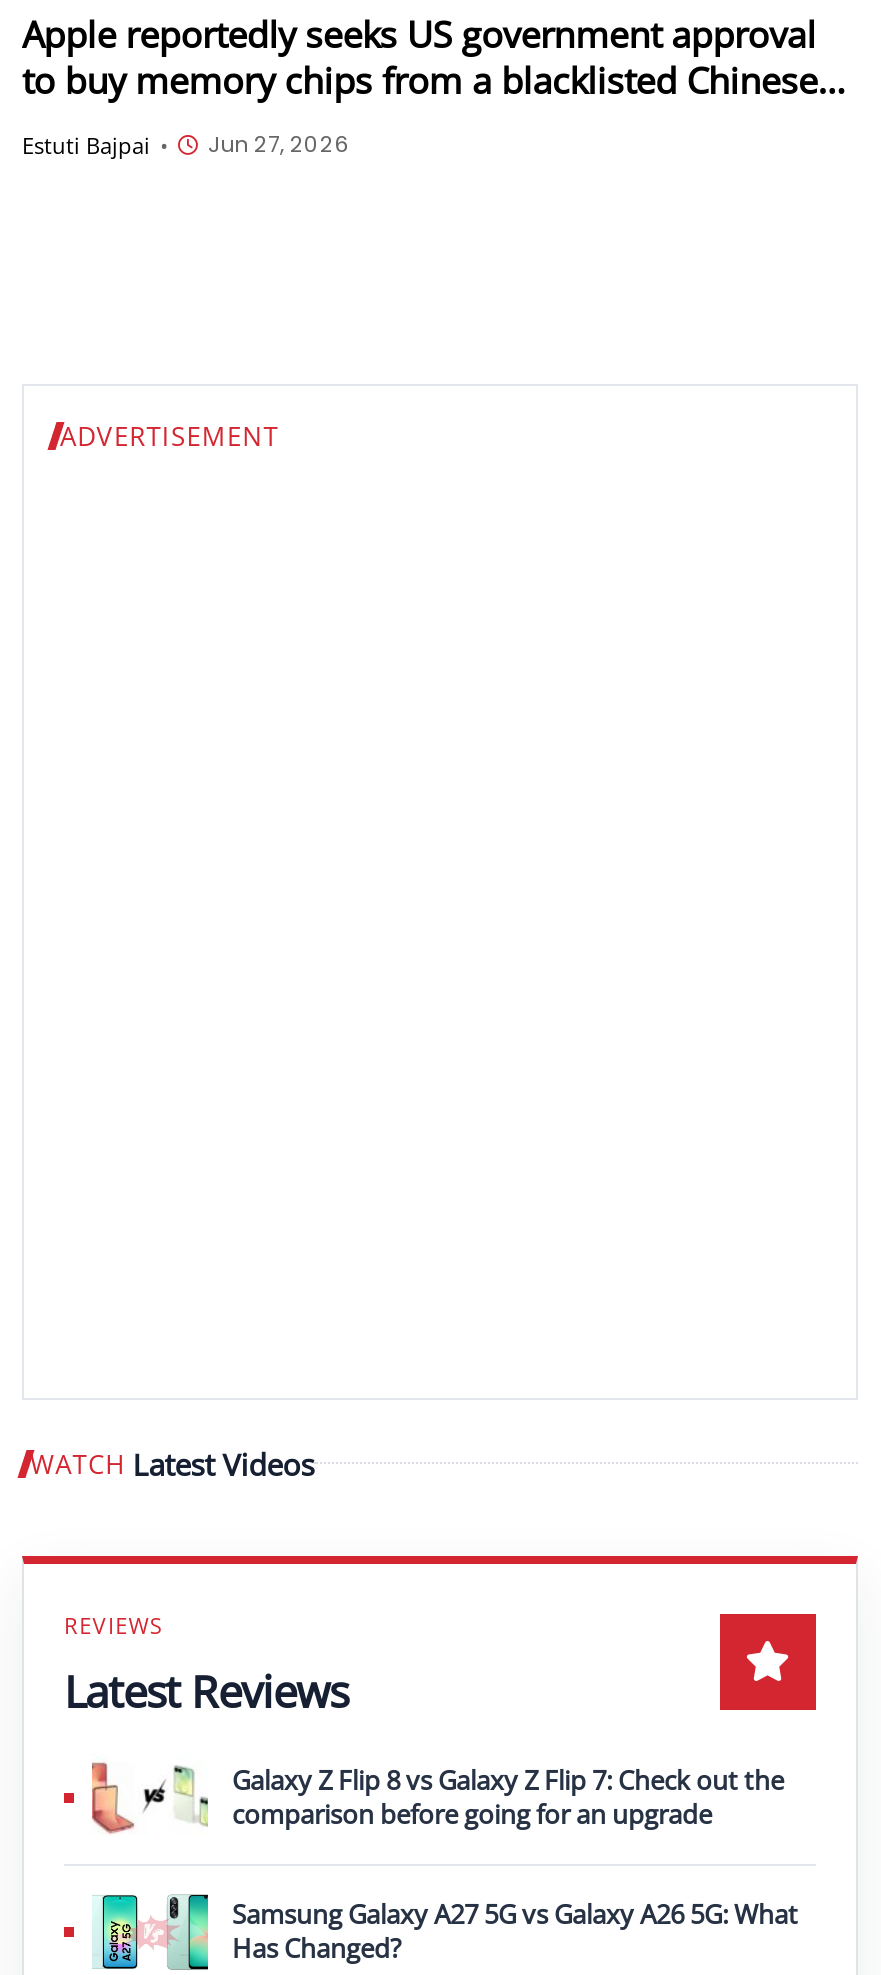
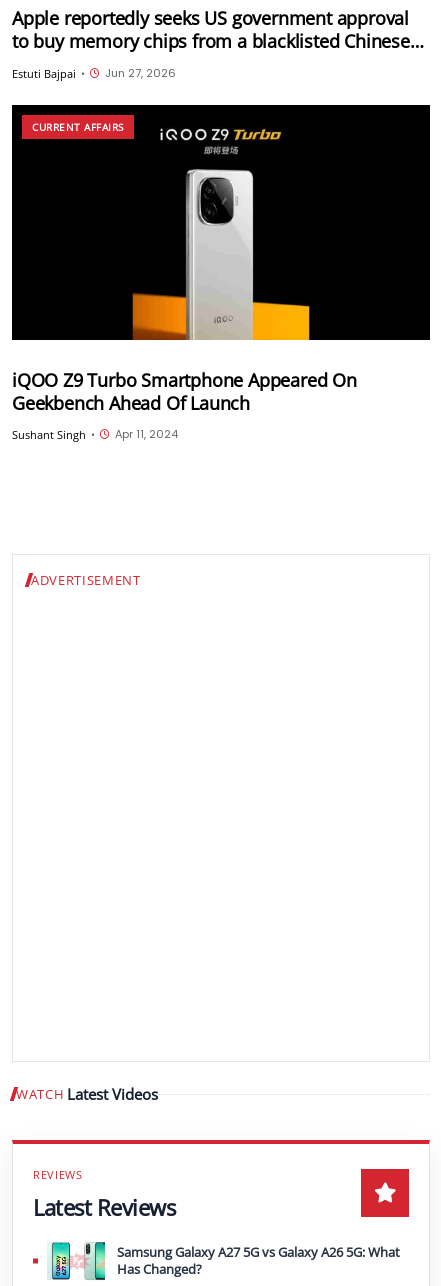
none -> [11,104,431,341] [image] | CURRENT AFFAIRS
none -> [12,368,357,442] iQOO Z9 Turbo Smartphone Appeared On | Geekbench Ahead Of Launch | Sushant Singh • | Apr 11, 2024
moved [30,417,348,1719] -> [16,571,175,1222]: ADVERTISEMENT | WATCH Latest Videos | Latest Reviews
[90,1760,784,1836] [image] | Galaxy Z Flip 8 vs Galaxy Z Flip 7: Check out the | comparison before going for an upgrade -> none

